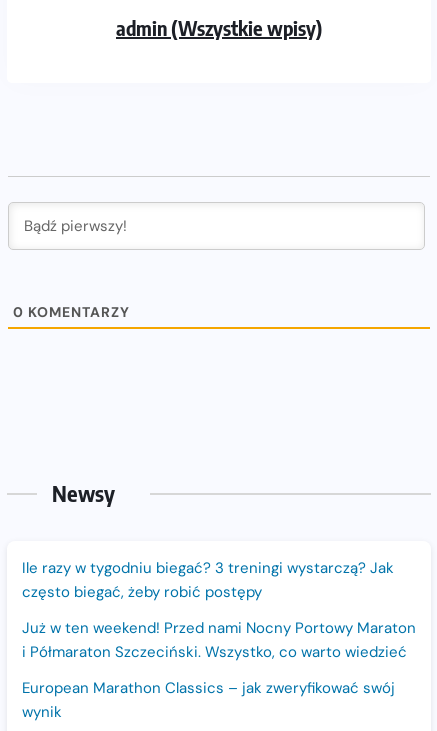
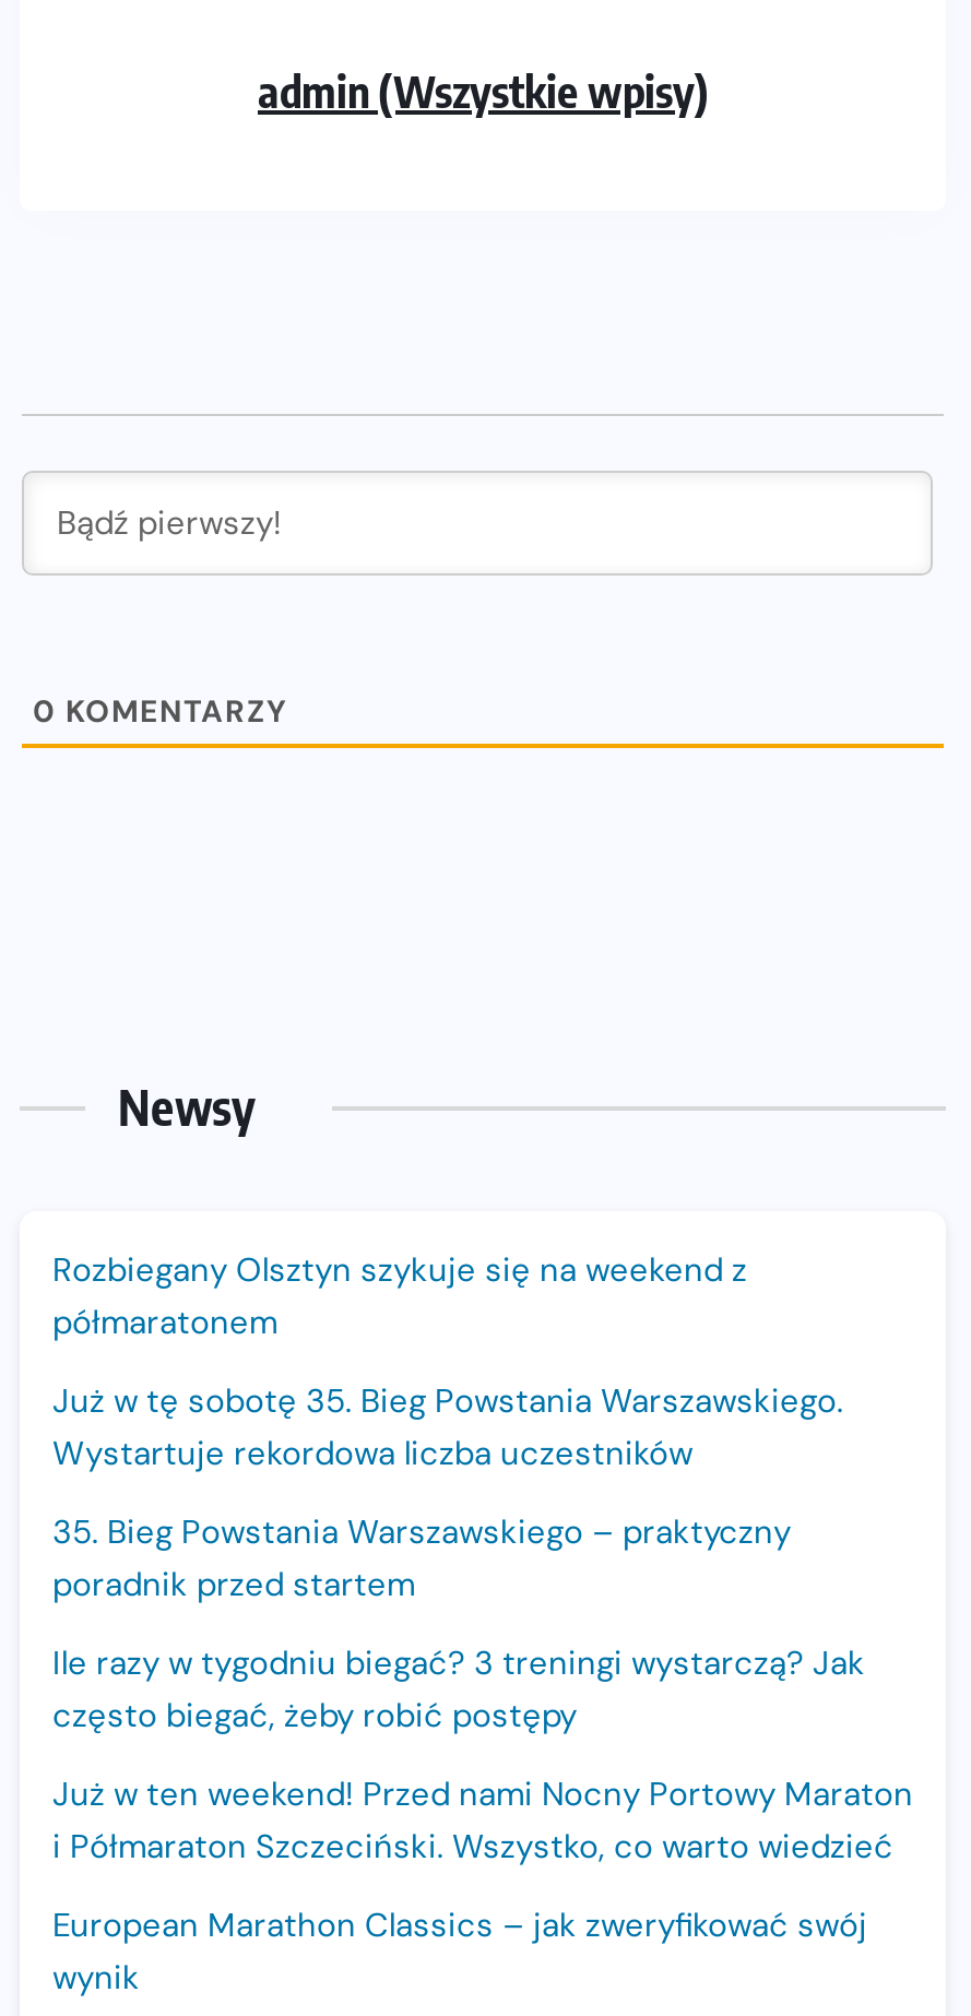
none -> [52,1248,843,1606] Rozbiegany Olsztyn szykuje się na weekend z | półmaratonem | Już w tę sobotę 35. Bieg Powstania Warszawskiego. | Wystartuje rekordowa liczba uczestników | 35. Bieg Powstania Warszawskiego – praktyczny | poradnik przed startem

